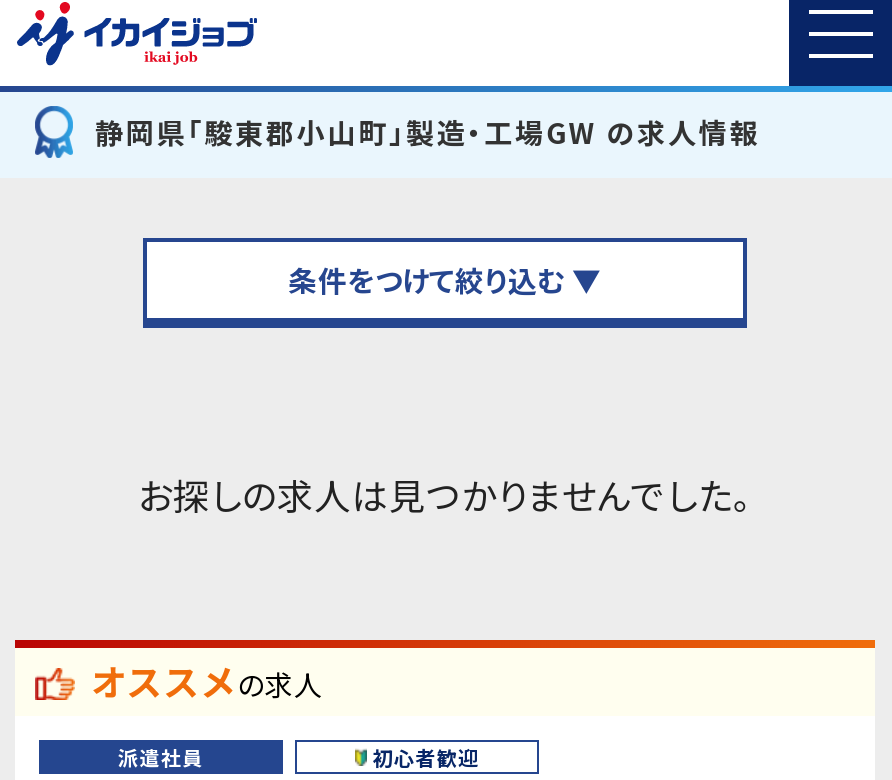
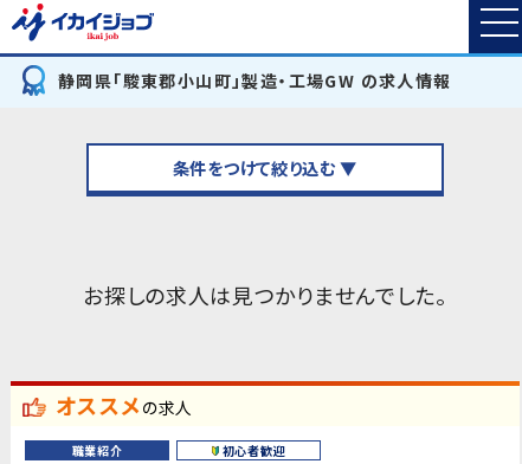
[118,742,204,772] 派遣社員 -> [72,441,122,459] 職業紹介

